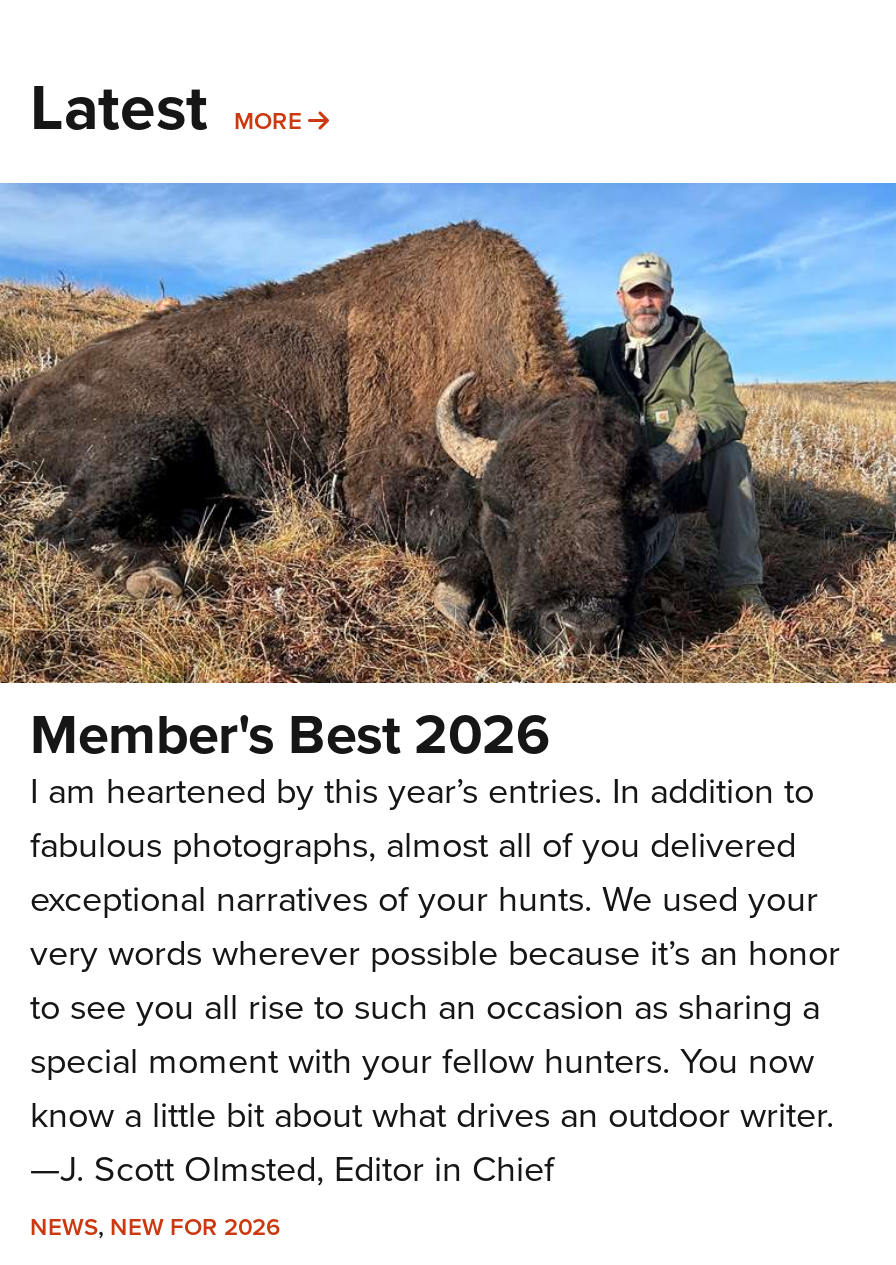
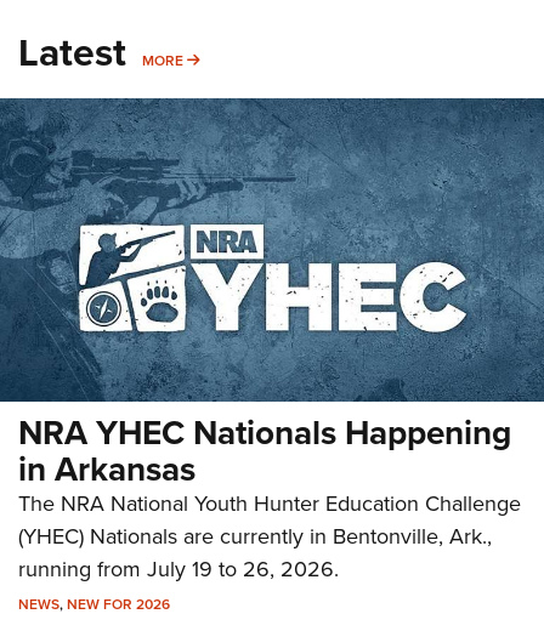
[6,181,890,1193] [image] | Member's Best 2026 | I am heartened by this year’s entries. In addition to | fabulous photographs, almost all of you delivered | exceptional narratives of your hunts. We used your | very words wherever possible because it’s an honor | to see you all rise to such an occasion as sharing a | special moment with your fellow hunters. You now | know a little bit about what drives an outdoor writer. | —J. Scott Olmsted, Editor in Chief -> [4,97,540,584] [image] | NRA YHEC Nationals Happening | in Arkansas | The NRA National Youth Hunter Education Challenge | (YHEC) Nationals are currently in Bentonville, Ark., | running from July 19 to 26, 2026.

